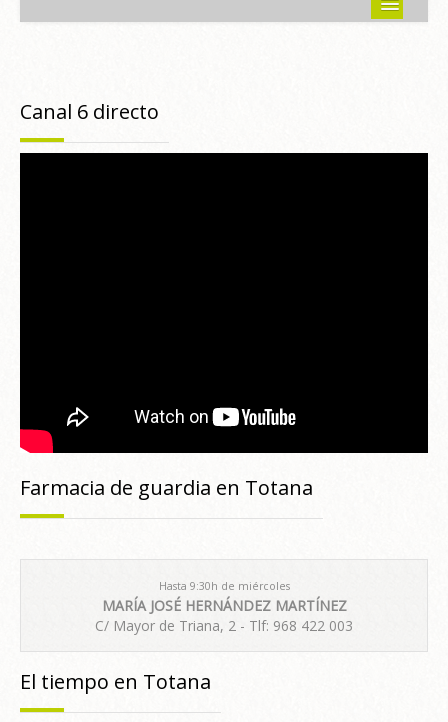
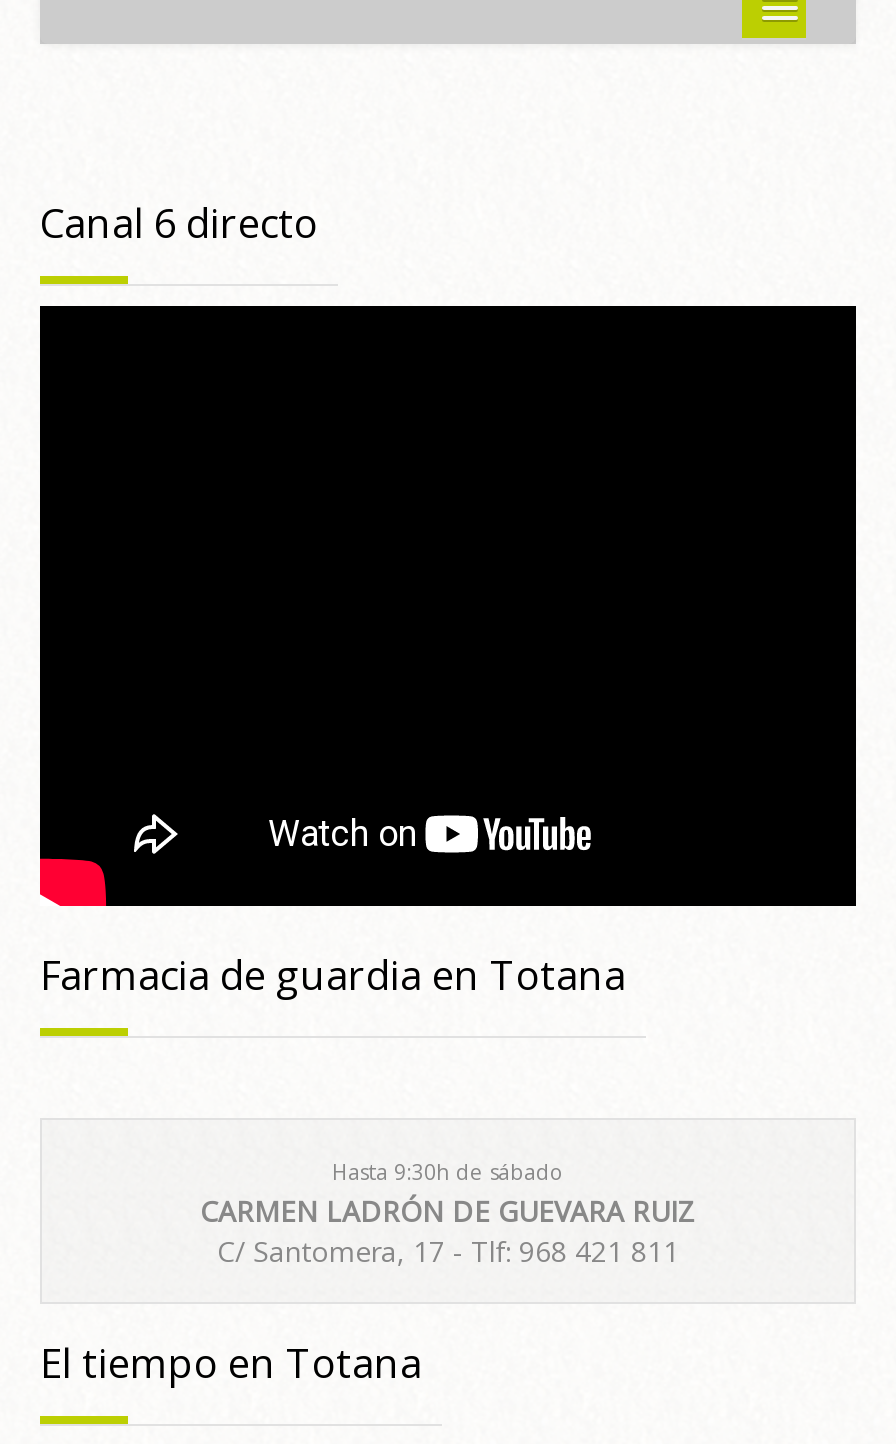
[95,579,353,635] Hasta 9:30h de miércoles | MARÍA JOSÉ HERNÁNDEZ MARTÍNEZ | C/ Mayor de Triana, 2 - Tlf: 968 422 003 -> [200,1158,696,1270] Hasta 9:30h de sábado | CARMEN LADRÓN DE GUEVARA RUIZ | C/ Santomera, 17 - Tlf: 968 421 811

